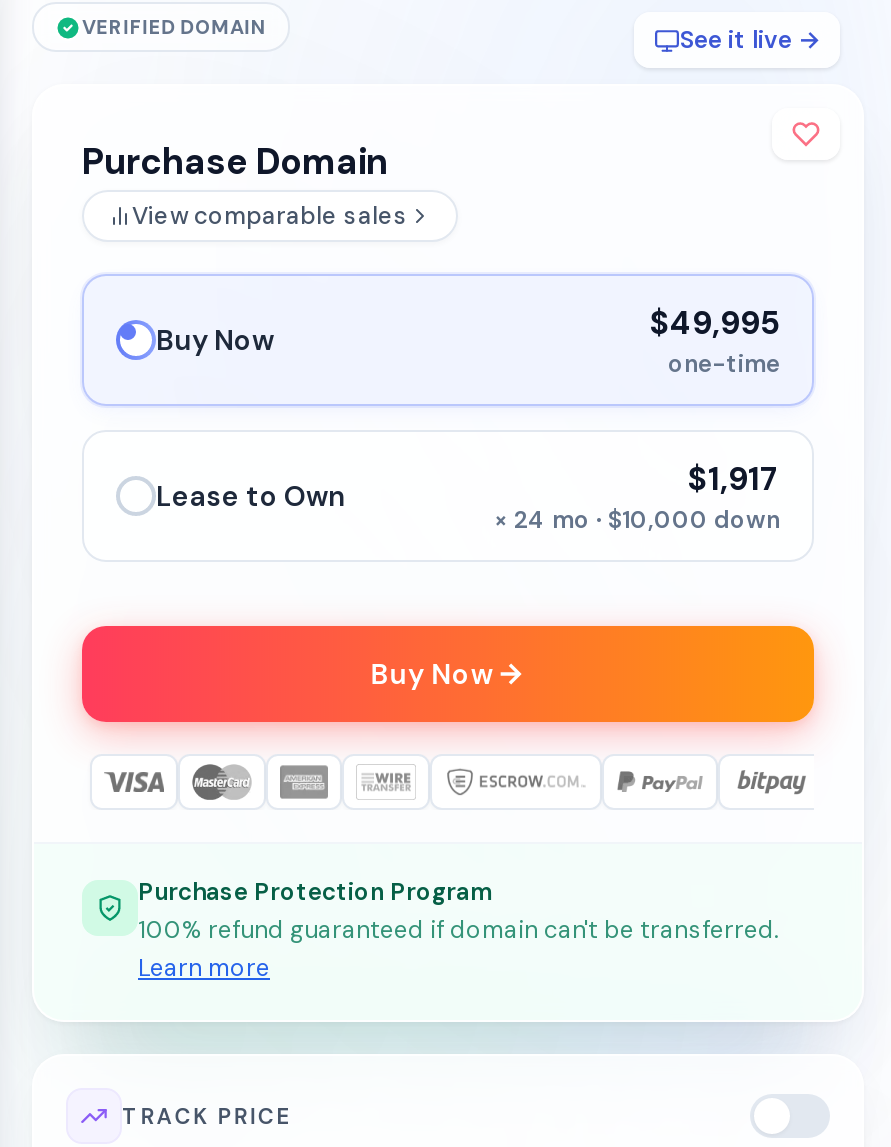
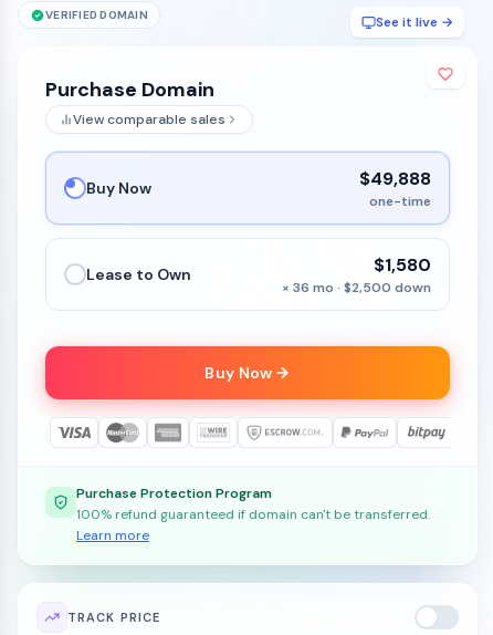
[650,302,780,344] $49,995 -> [359,167,431,190] $49,888
[688,458,780,500] $1,917 -> [374,253,431,277] $1,580
[494,504,780,536] × 24 mo · $10,000 down -> [282,279,431,296] × 36 mo · $2,500 down

